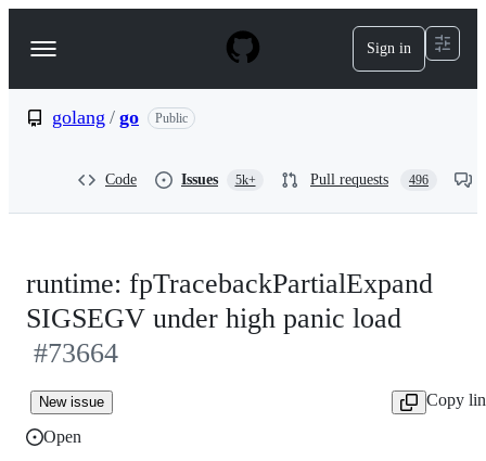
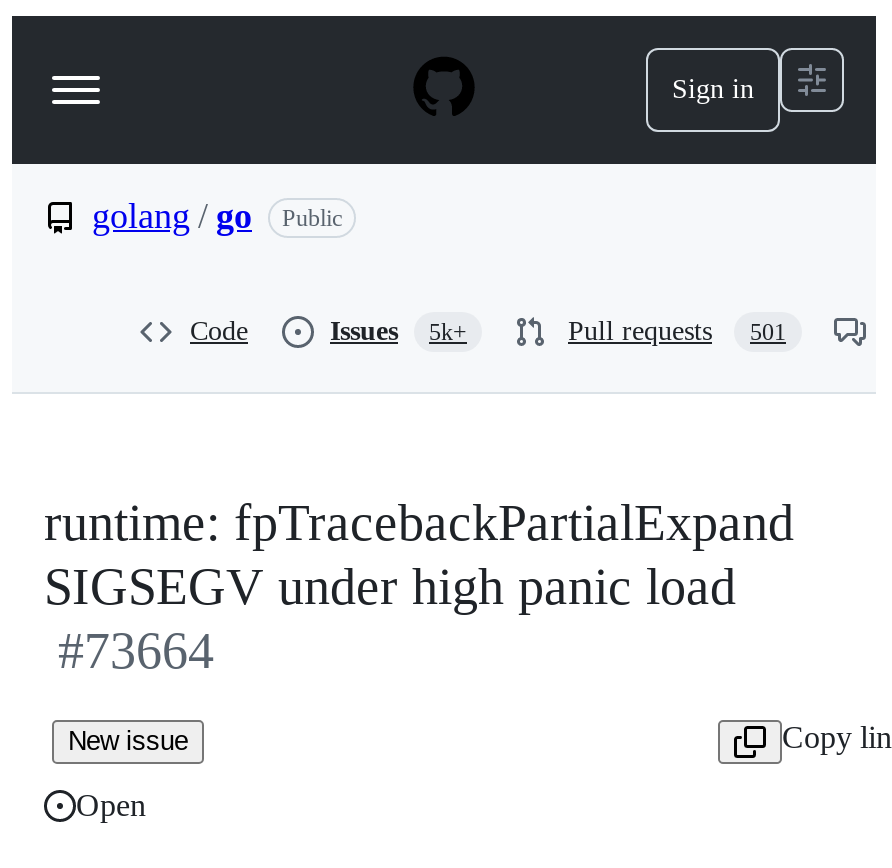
[310,171,429,188] Pull requests 496 -> [568,316,786,346] Pull requests 501

